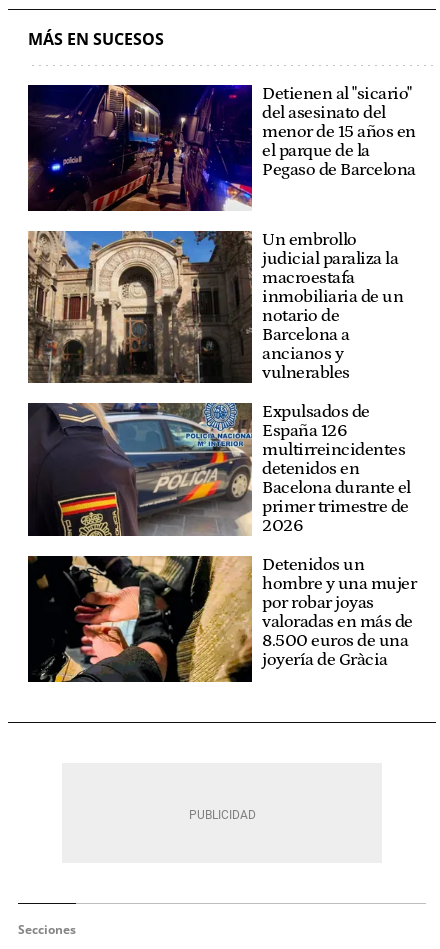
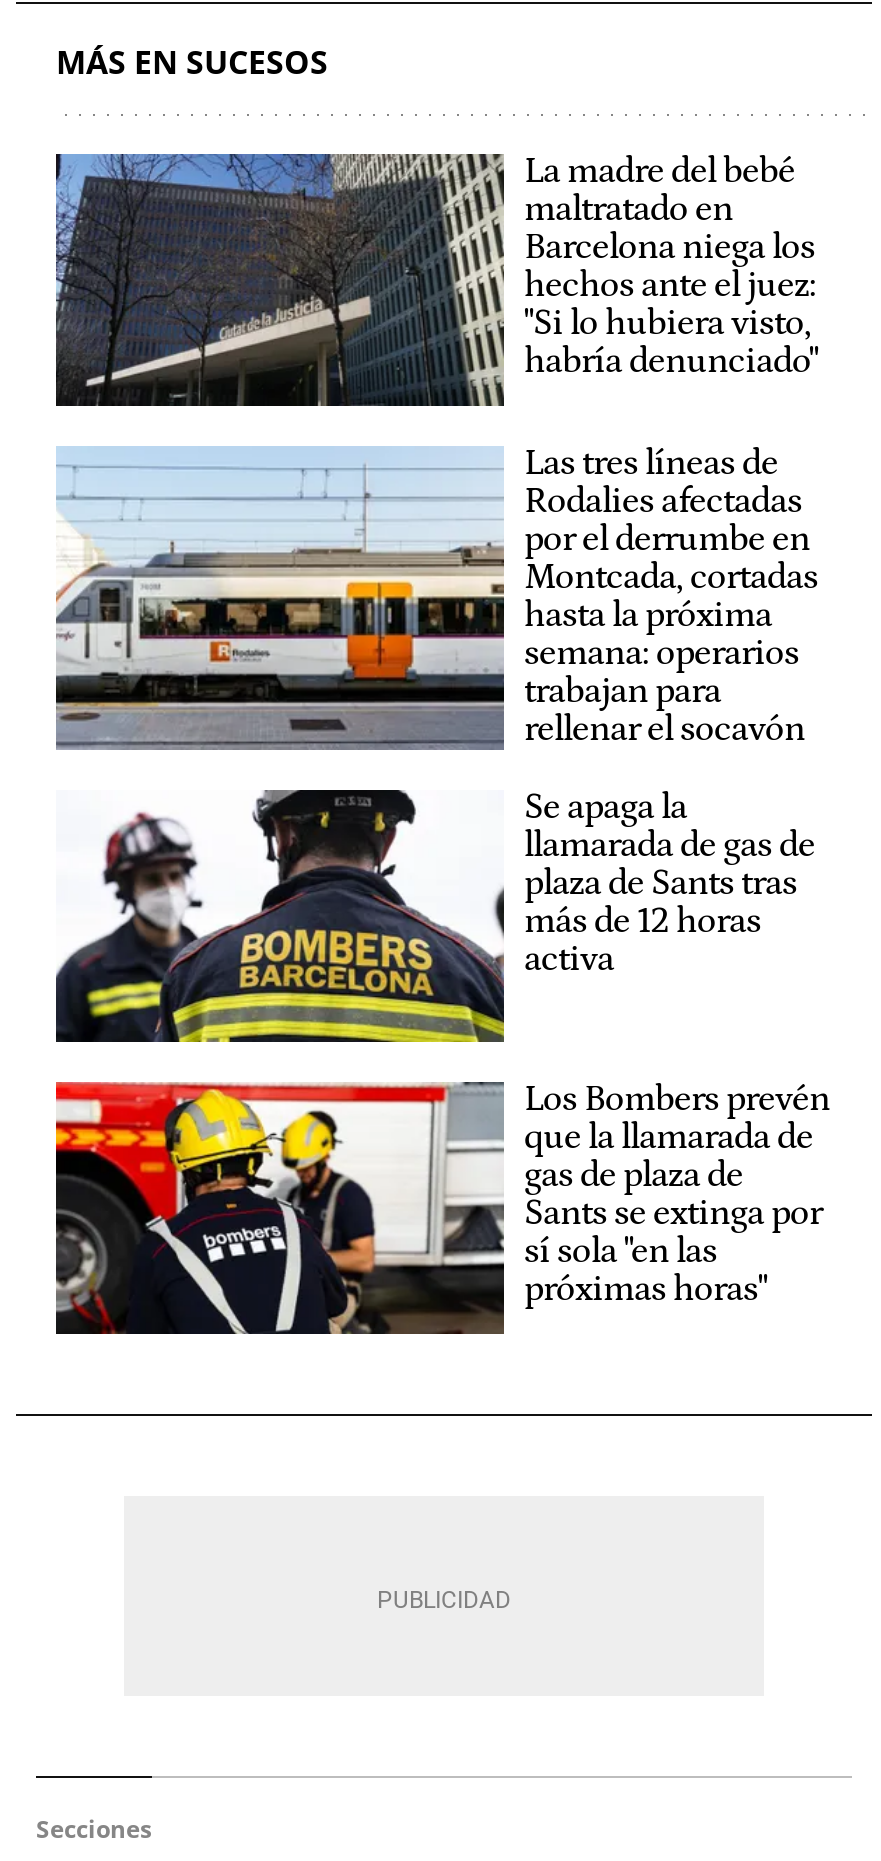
[27,83,415,211] [image] | Detienen al "sicario" | del asesinato del | menor de 15 años en | el parque de la | Pegaso de Barcelona -> [54,151,818,408] [image] | La madre del bebé | maltratado en | Barcelona niega los | hechos ante el juez: | "Si lo hubiera visto, | habría denunciado"
[27,229,403,383] [image] | Un embrollo | judicial paraliza la | macroestafa | inmobiliaria de un | notario de | Barcelona a | ancianos y | vulnerables -> [56,443,818,752] [image] | Las tres líneas de | Rodalies afectadas | por el derrumbe en | Montcada, cortadas | hasta la próxima | semana: operarios | trabajan para | rellenar el socavón
[27,401,410,537] [image] | Expulsados de | España 126 | multirreincidentes | detenidos en | Bacelona durante el | primer trimestre de | 2026 -> [56,787,815,1044] [image] | Se apaga la | llamarada de gas de | plaza de Sants tras | más de 12 horas | activa
[27,554,416,683] [image] | Detenidos un | hombre y una mujer | por robar joyas | valoradas en más de | 8.500 euros de una | joyería de Gràcia -> [54,1079,830,1336] [image] | Los Bombers prevén | que la llamarada de | gas de plaza de | Sants se extinga por | sí sola "en las | próximas horas"

